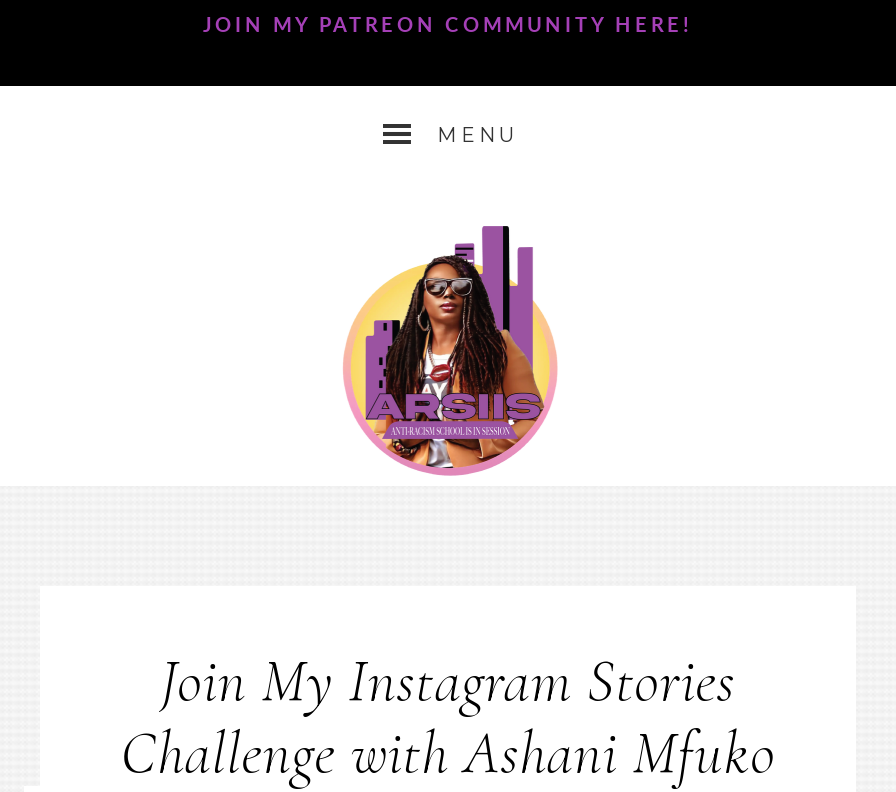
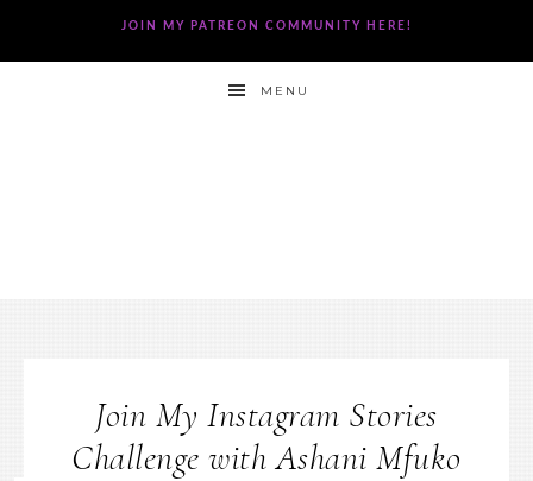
[342,224,558,476] [image] -> none

